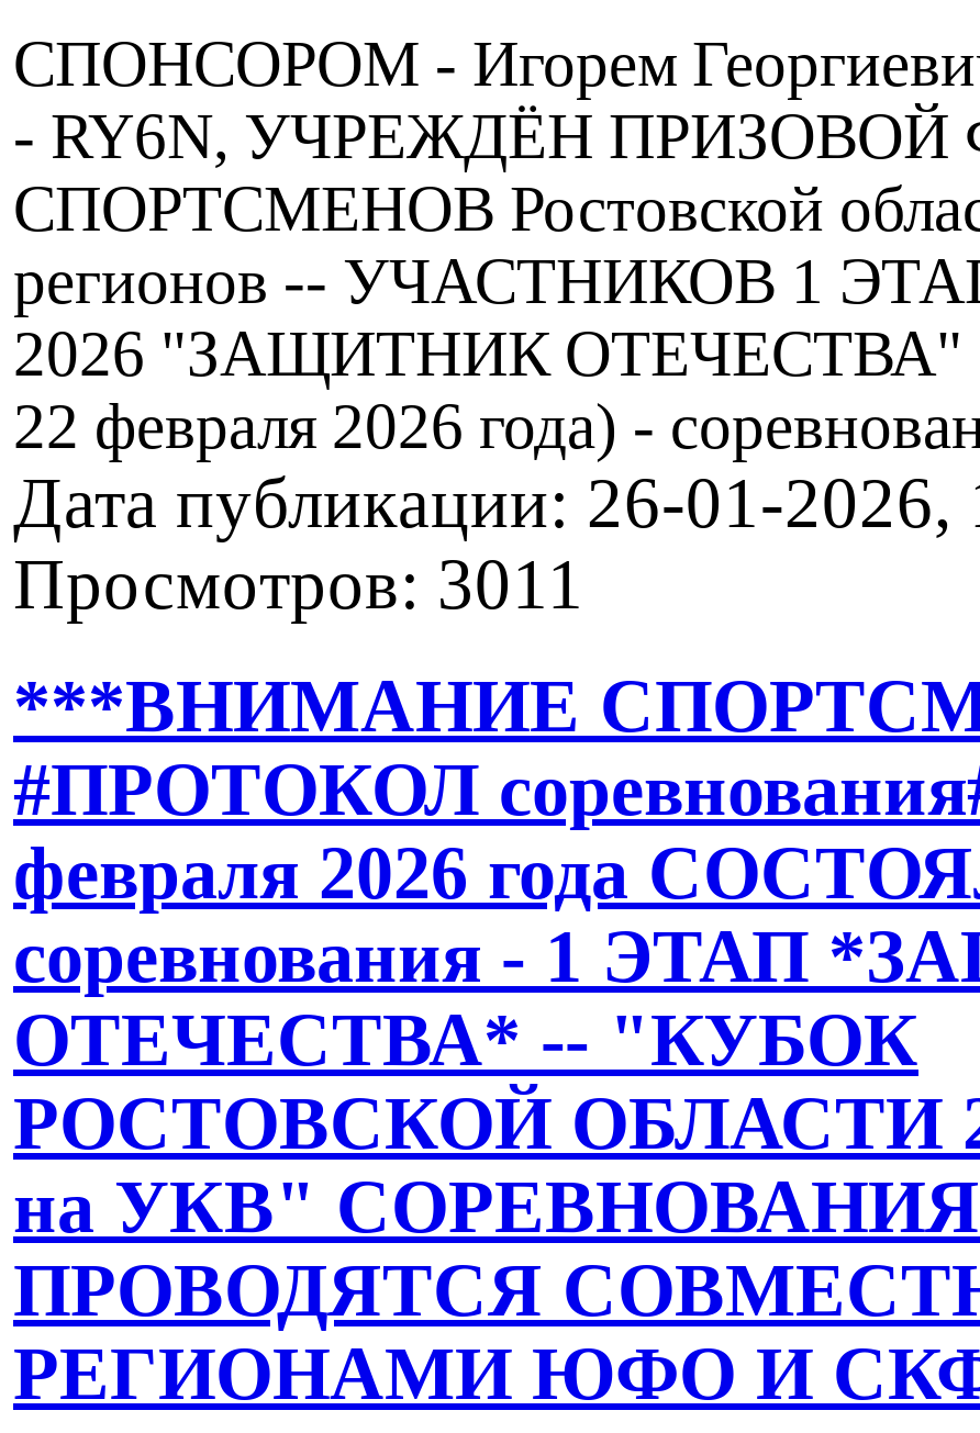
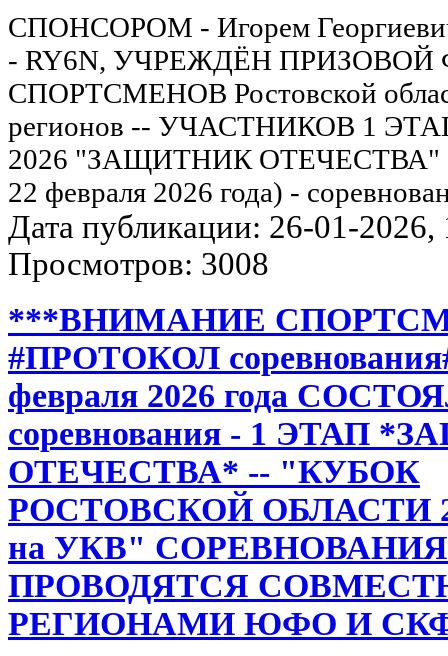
[13,544,584,623] Просмотров: 3011 -> [8,246,269,282] Просмотров: 3008

